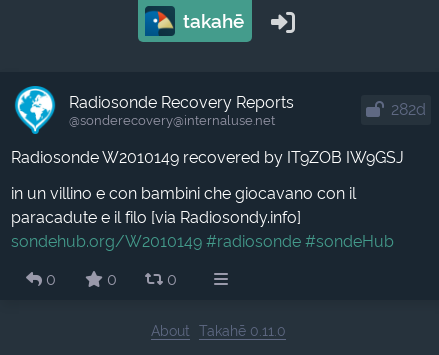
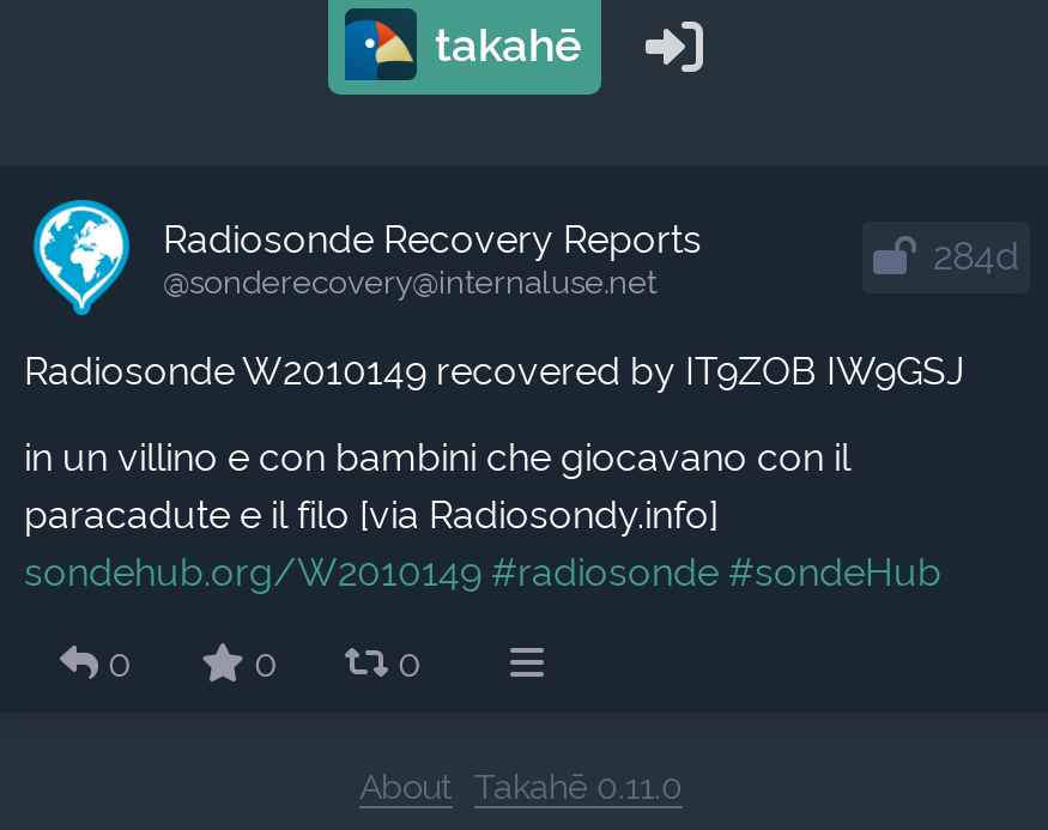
[391,100,426,119] 282d -> [933,234,1019,279] 284d

